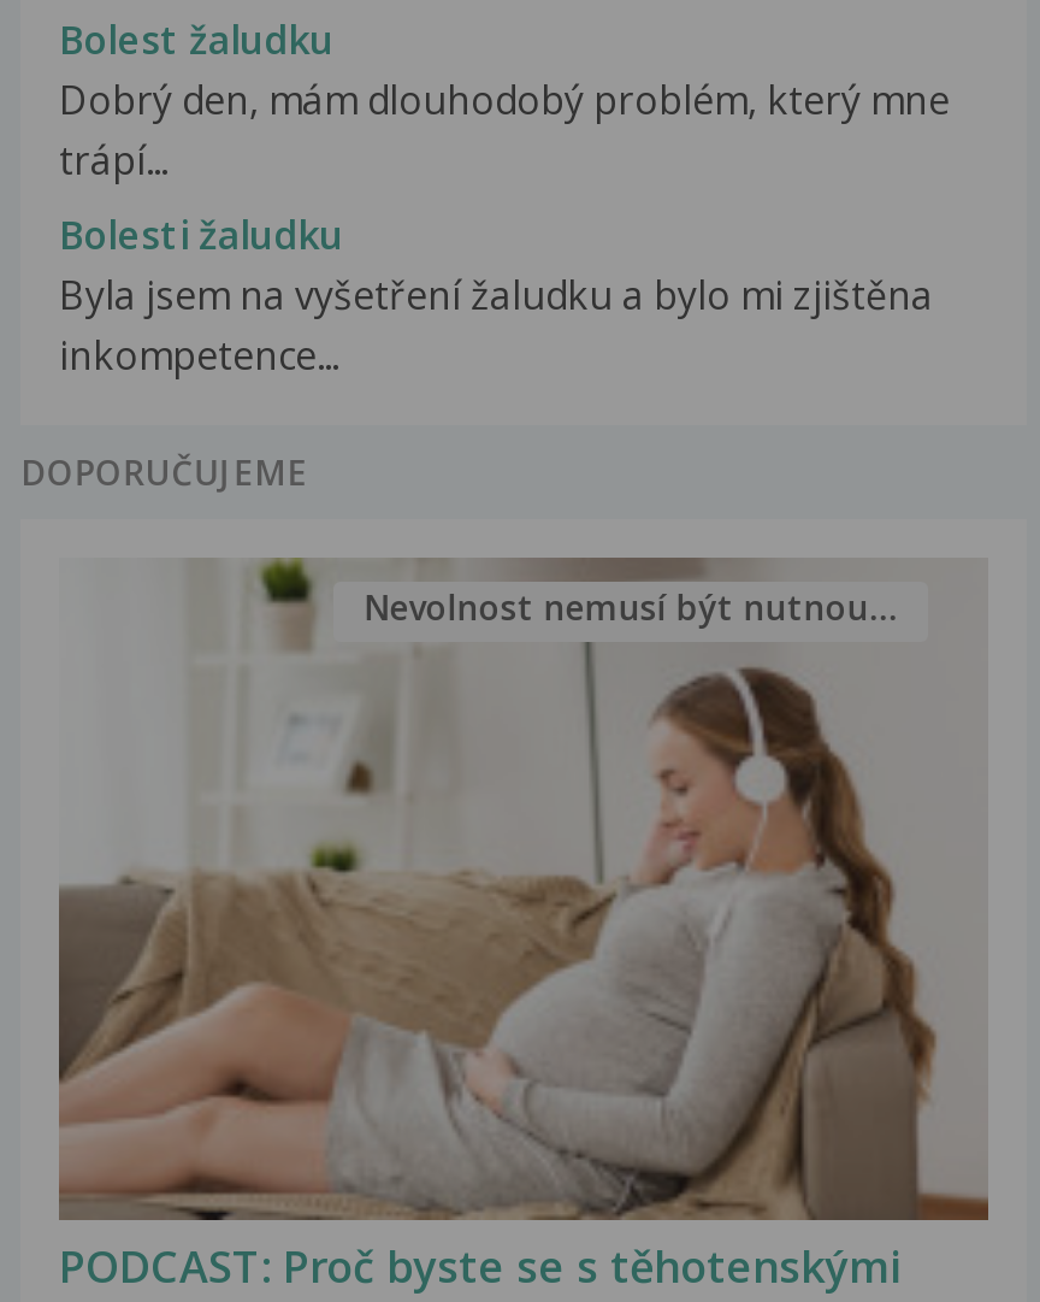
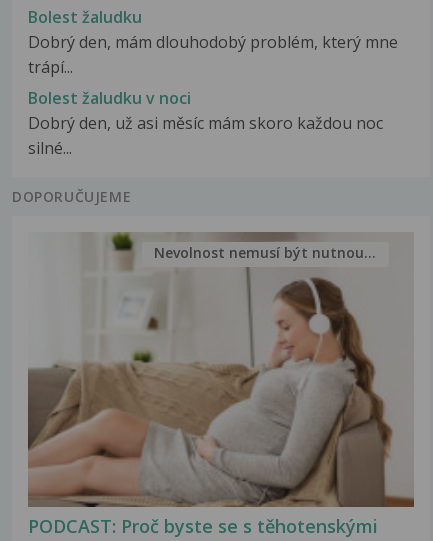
[59,207,933,381] Bolesti žaludku | Byla jsem na vyšetření žaludku a bylo mi zjištěna | inkompetence... -> [28,86,383,158] Bolest žaludku v noci | Dobrý den, už asi měsíc mám skoro každou noc | silné...

